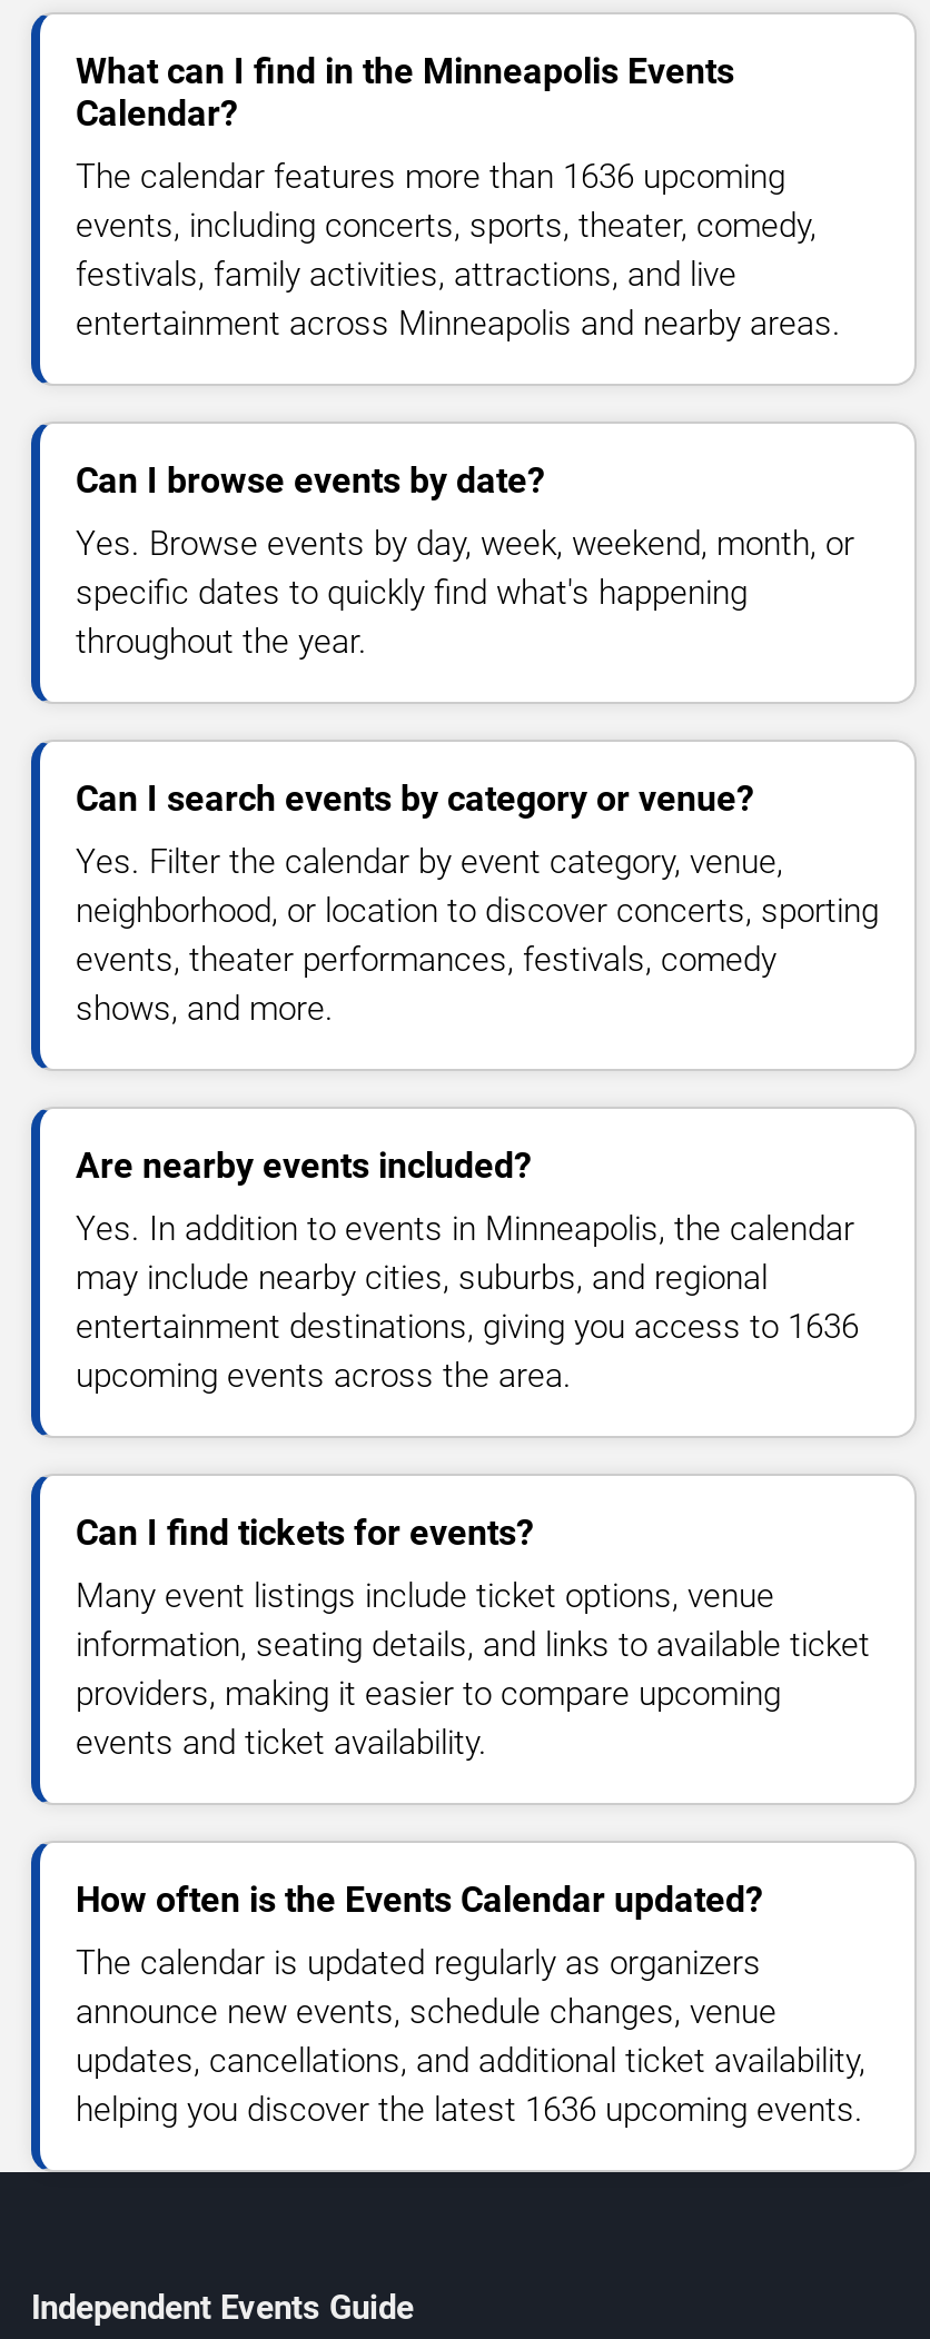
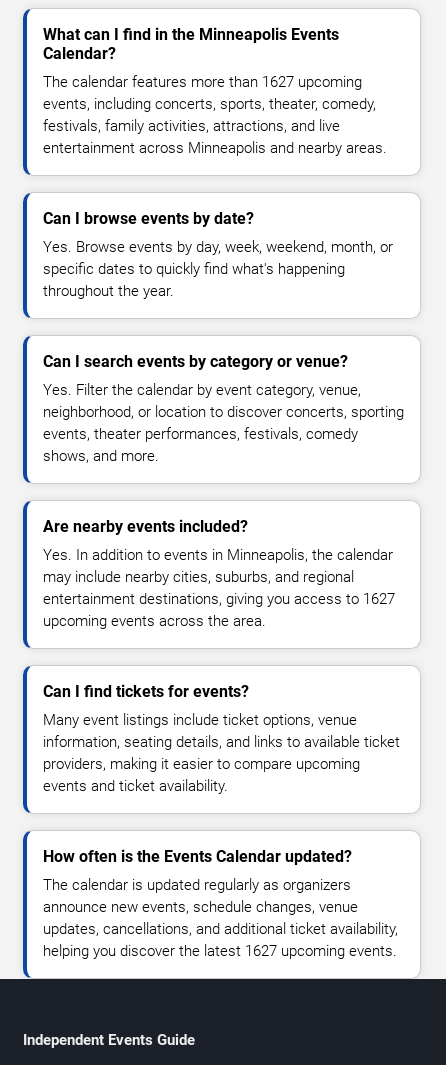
[76,158,785,198] The calendar features more than 1636 upcoming -> [43,73,362,91] The calendar features more than 1627 upcoming
[76,1308,859,1348] entertainment destinations, giving you access to 1636 -> [43,590,395,608] entertainment destinations, giving you access to 1627
[76,2091,863,2131] helping you discover the latest 1636 upcoming events. -> [43,942,397,960] helping you discover the latest 1627 upcoming events.

